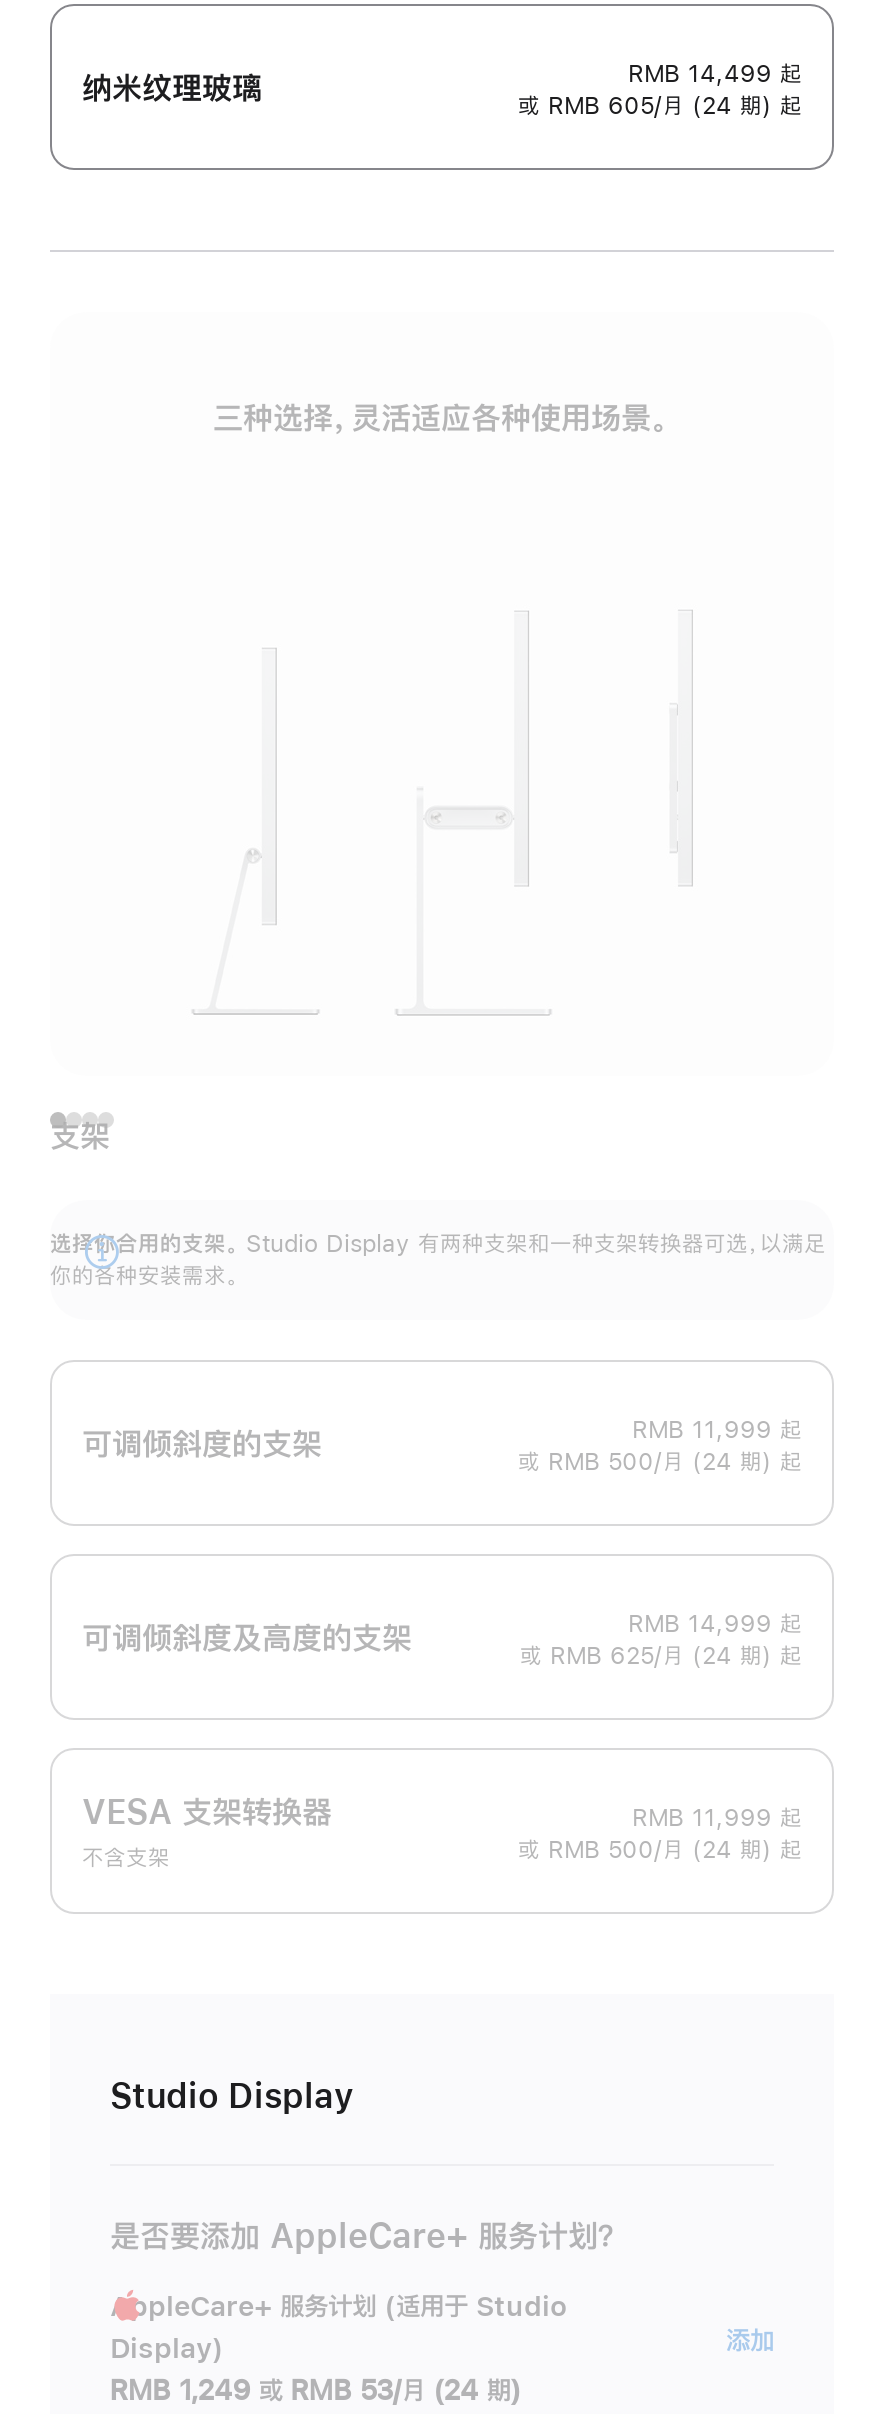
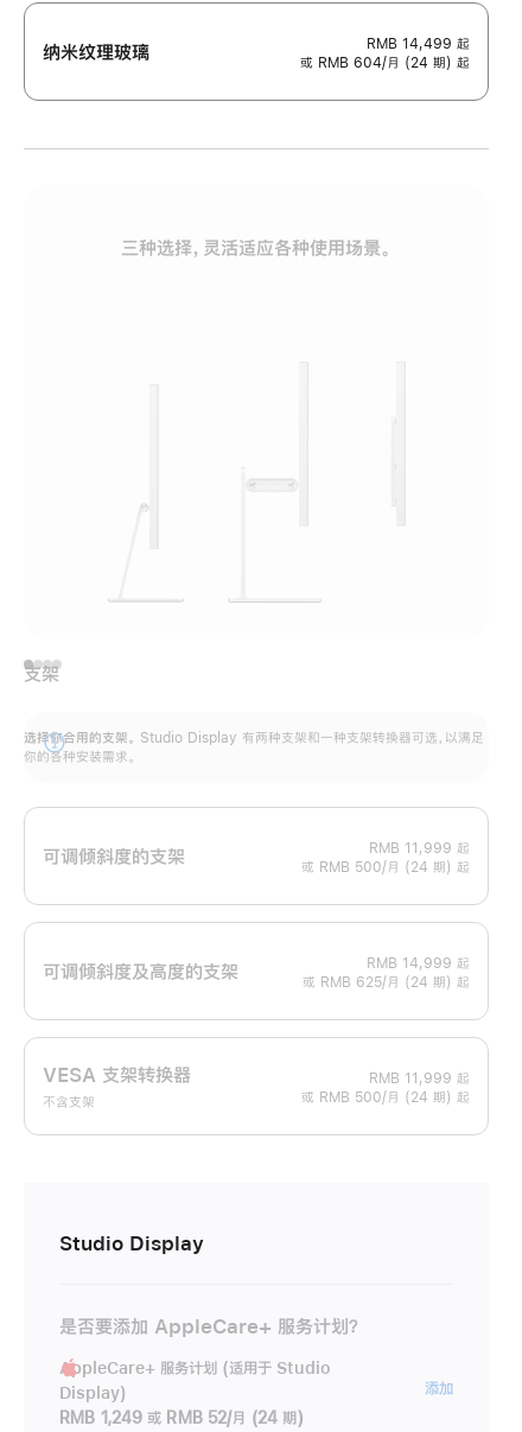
[518,94,802,118] 或 RMB 605/月 (24 期) 起 -> [300,56,470,70] 或 RMB 604/月 (24 期) 起
[110,2377,521,2405] RMB 1,249 或 RMB 53/月 (24 期) -> [59,1410,303,1426] RMB 1,249 或 RMB 52/月 (24 期)

